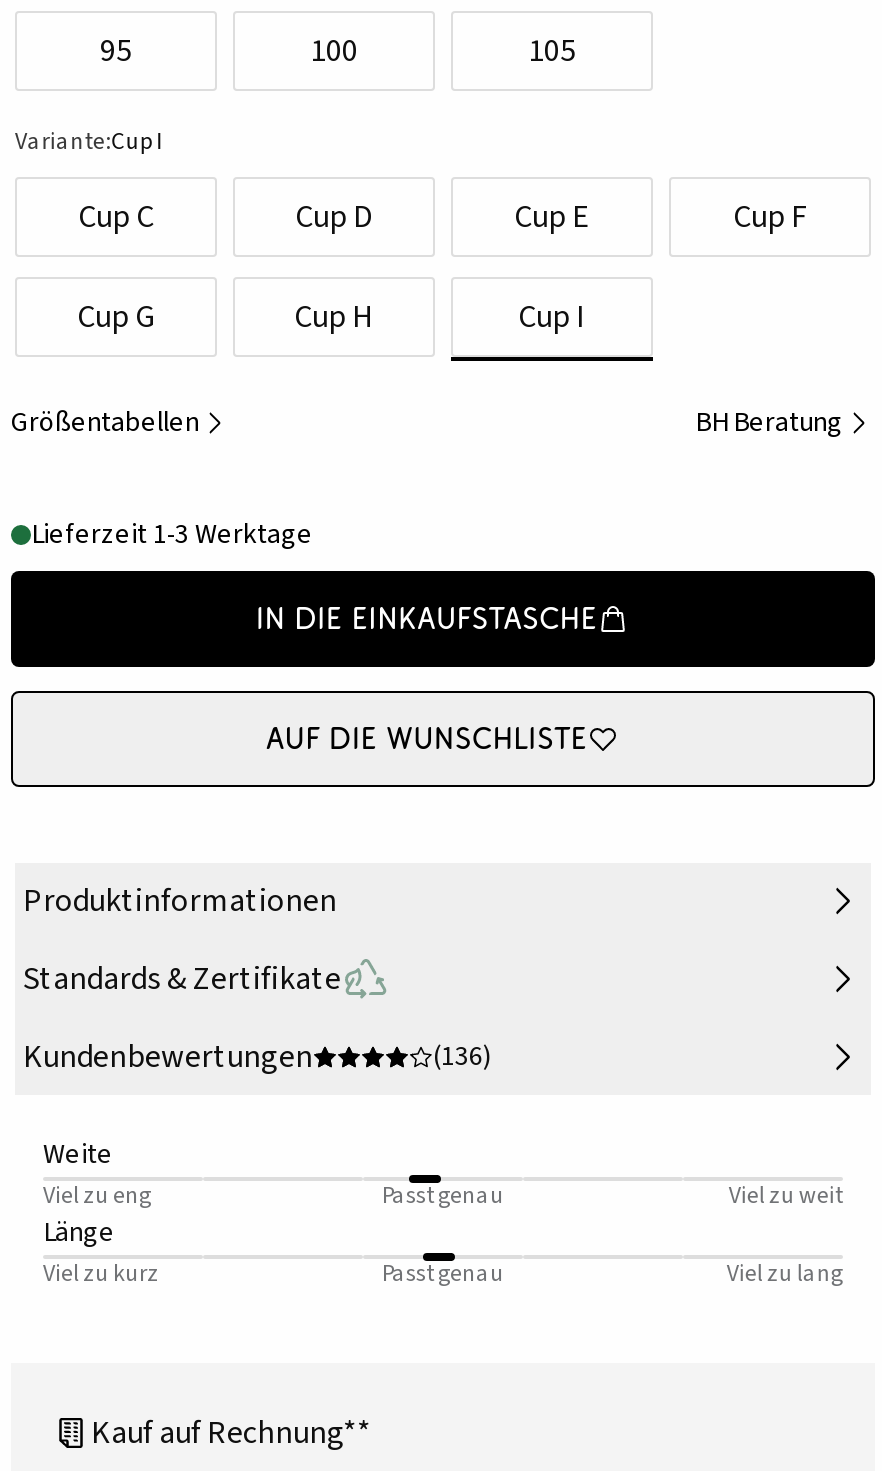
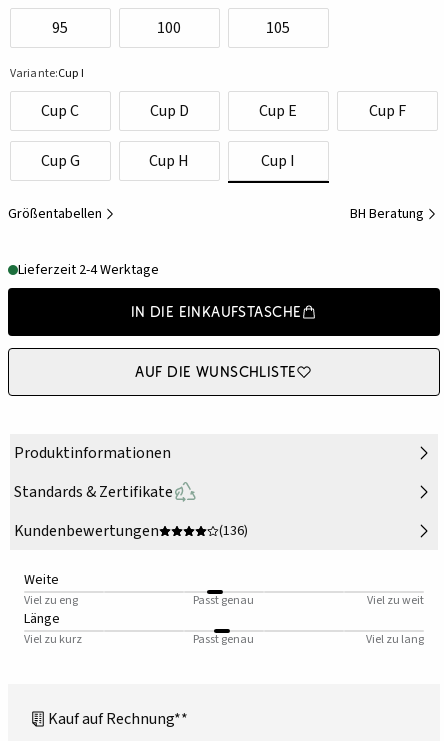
[31,516,313,556] Lieferzeit 1-3 Werktage -> [18,260,159,280] Lieferzeit 2-4 Werktage

